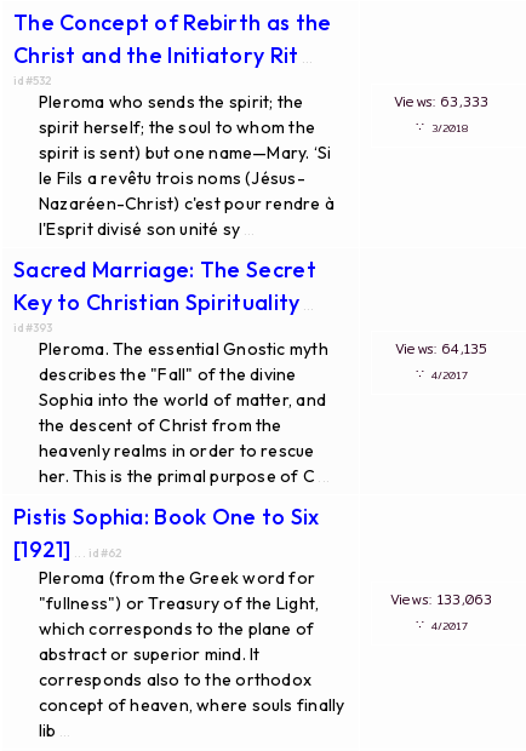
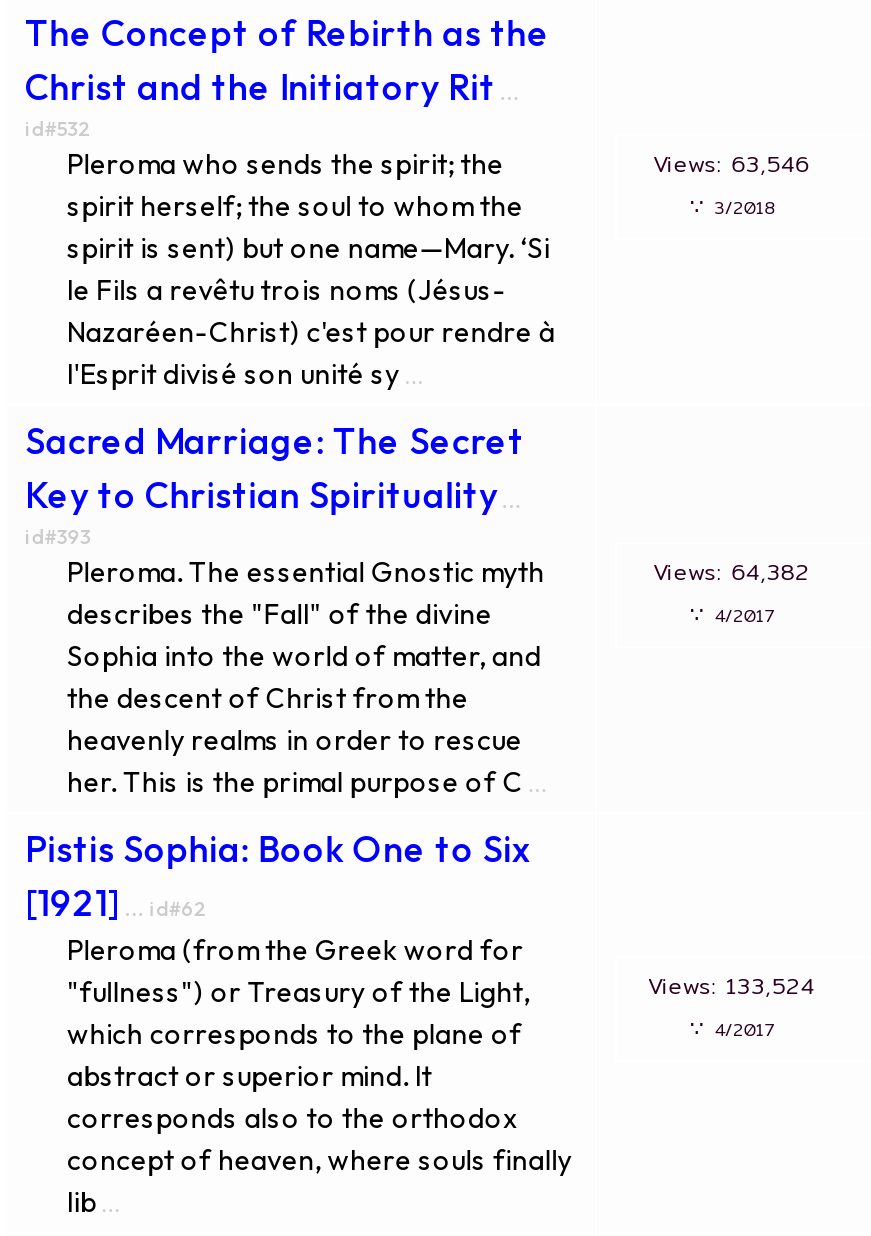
[394,91,514,112] Views: 63,333 -> [653,146,851,182] Views: 63,546
[395,338,513,360] Views: 64,135 -> [653,554,851,590] Views: 64,382
[390,588,518,610] Views: 133,063 -> [648,968,856,1004] Views: 133,524

